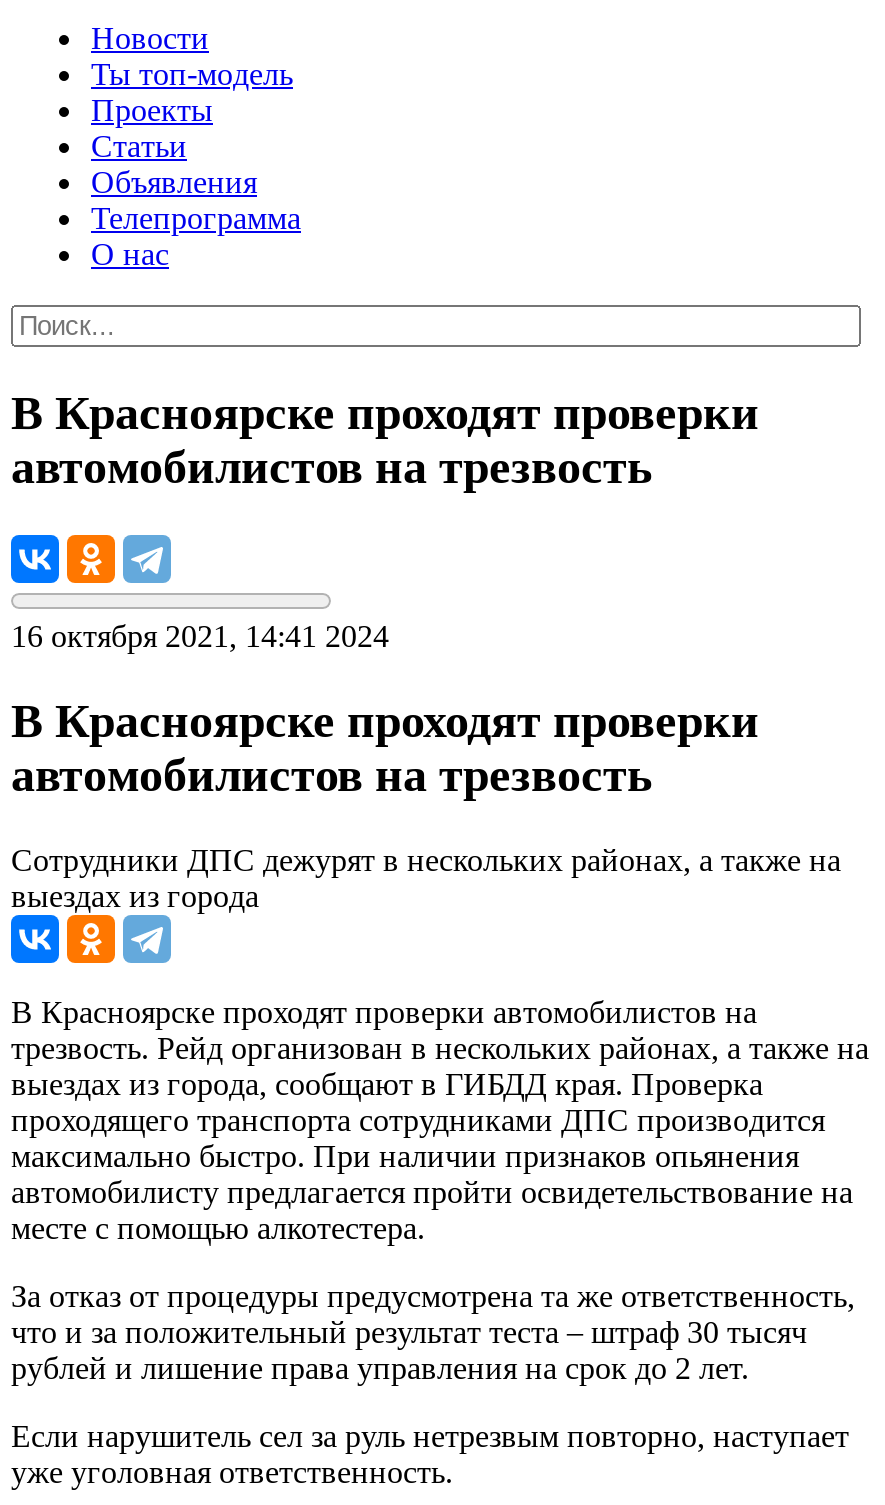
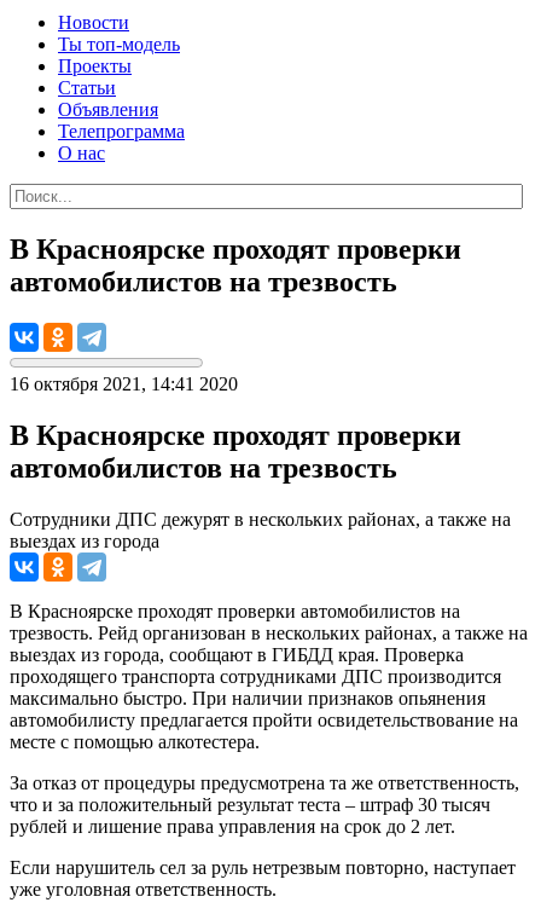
[11,619,389,653] 16 октября 2021, 14:41 2024 -> [10,373,238,394] 16 октября 2021, 14:41 2020

